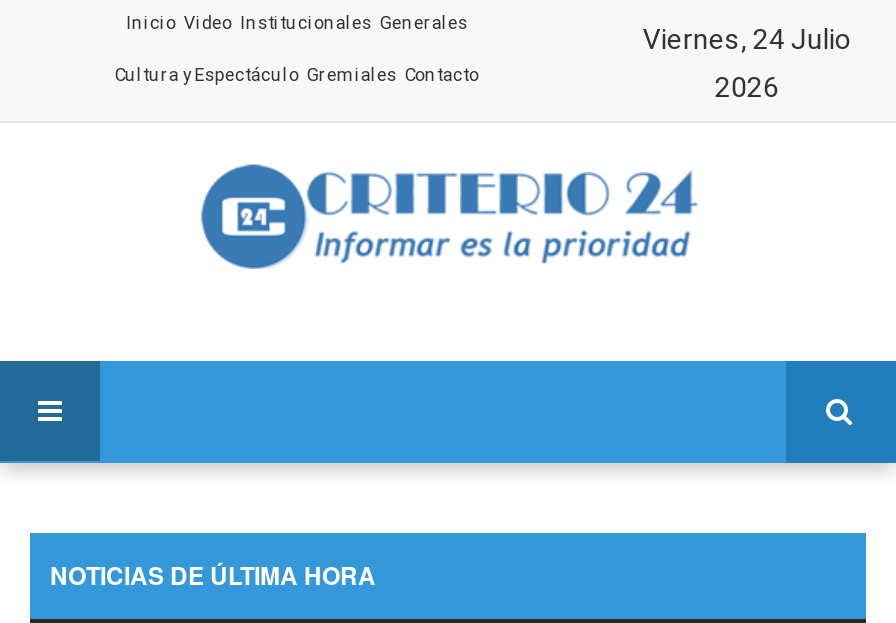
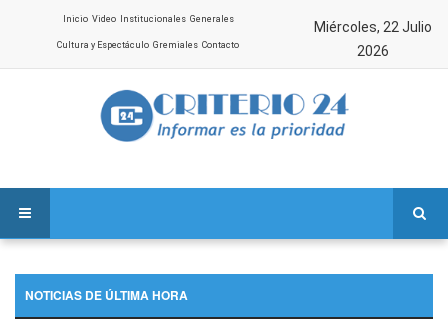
[643,23,851,55] Viernes, 24 Julio -> [314,19,432,35] Miércoles, 22 Julio

